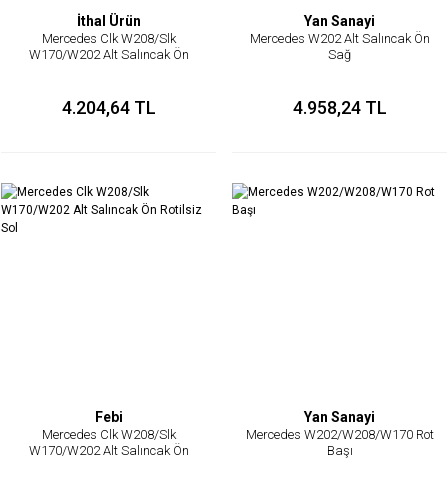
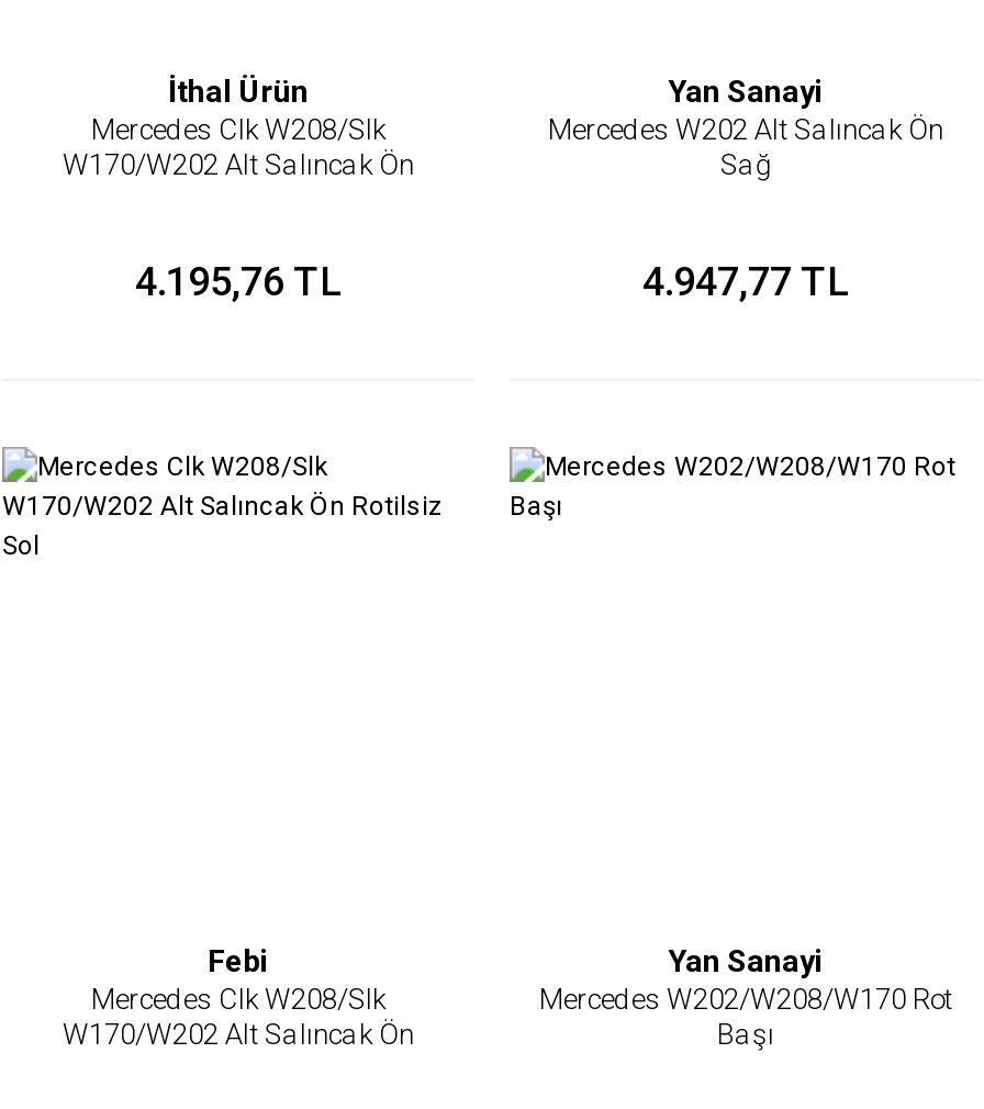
[61,97,155,118] 4.204,64 TL -> [135,258,342,304] 4.195,76 TL
[292,97,386,118] 4.958,24 TL -> [642,258,849,304] 4.947,77 TL

